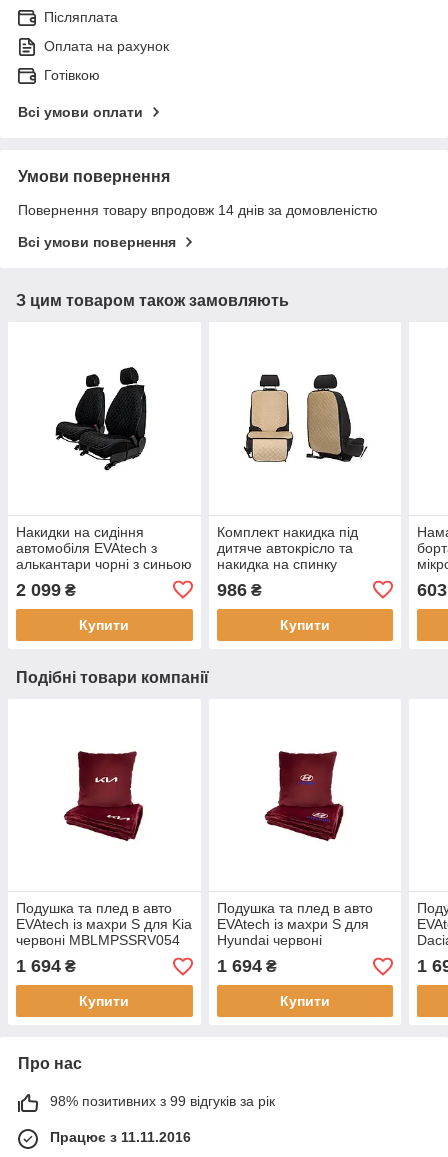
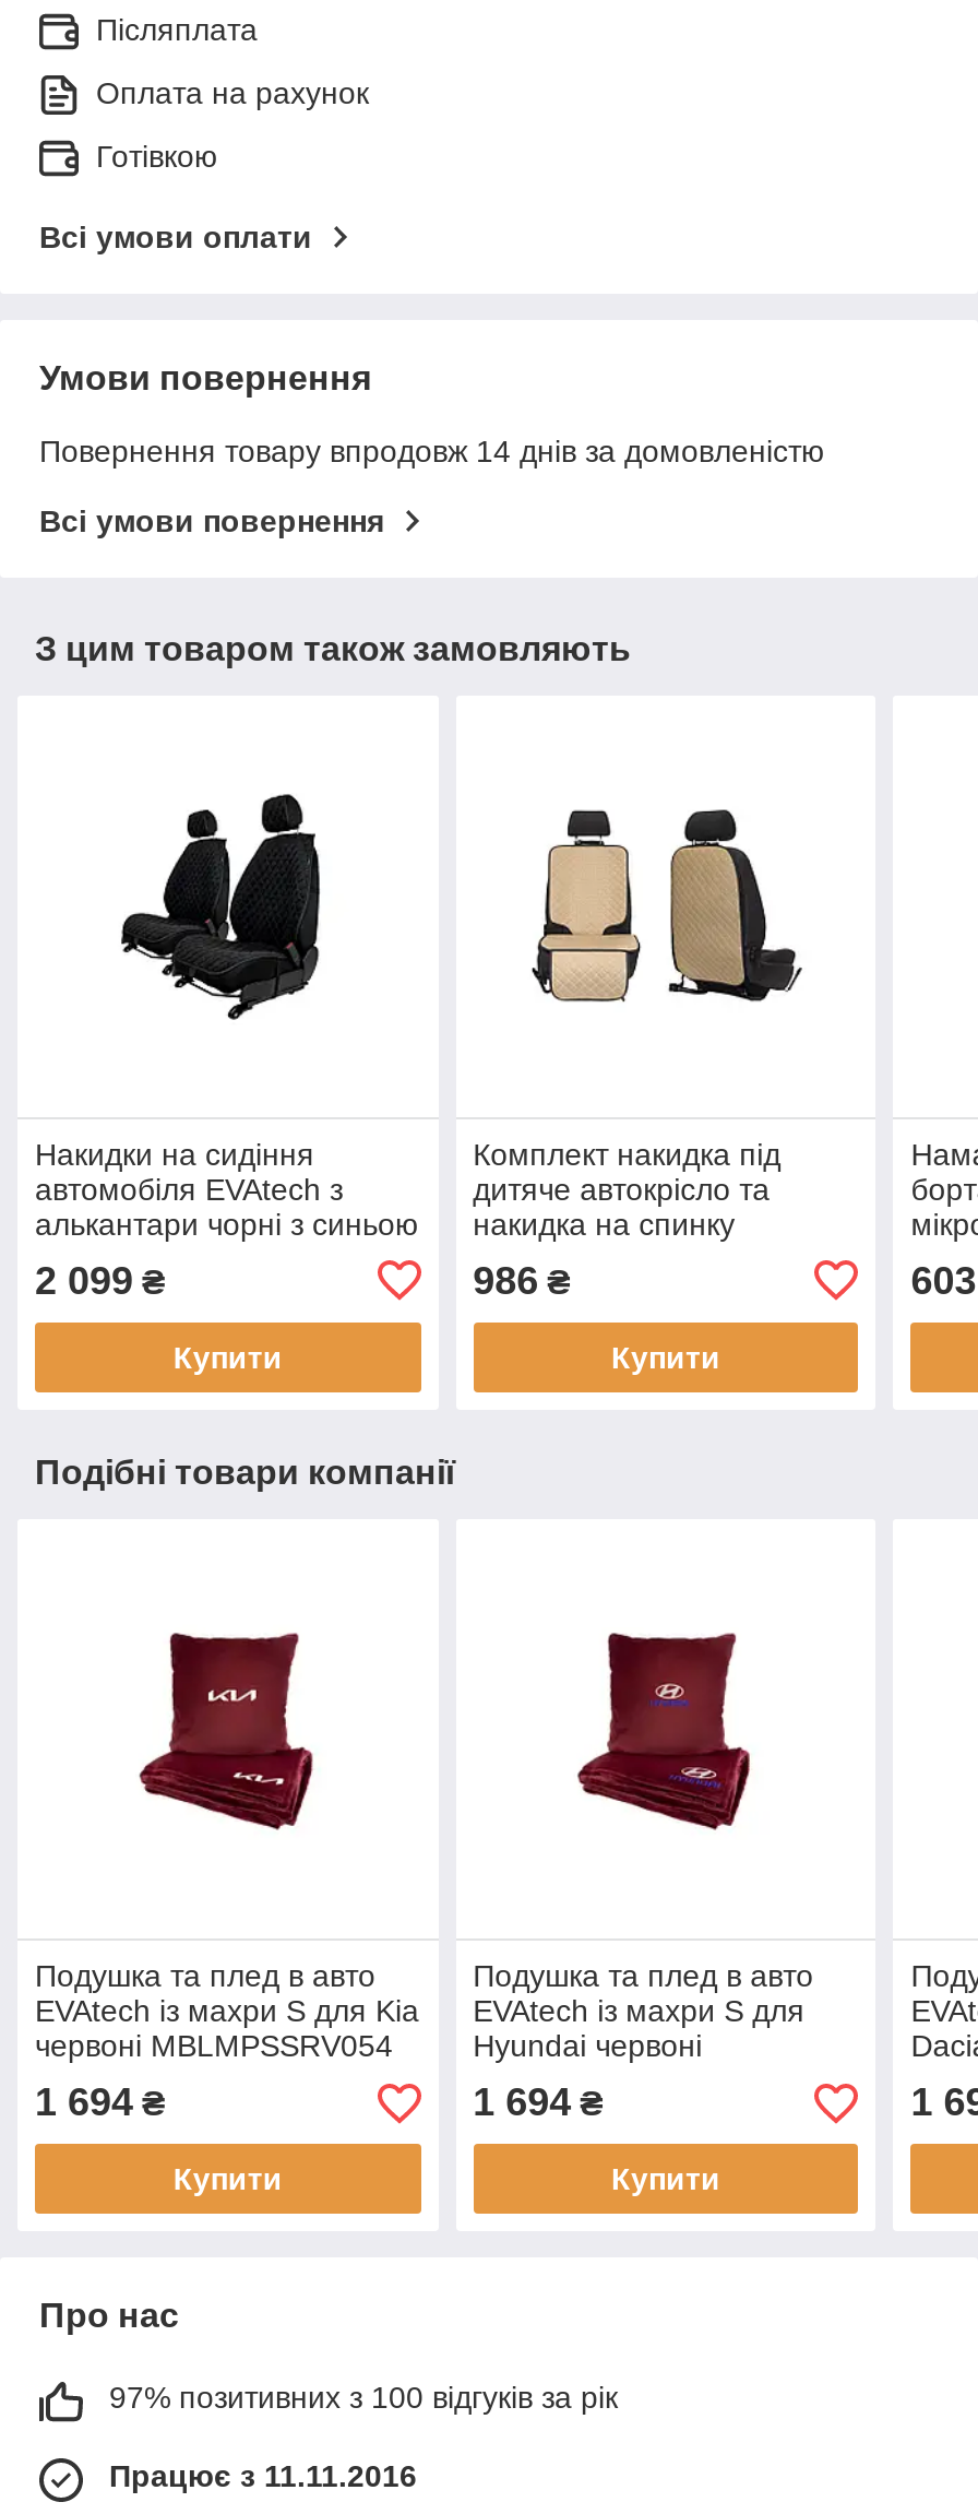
[50,1093,275,1109] 98% позитивних з 99 відгуків за рік -> [109,2381,618,2416] 97% позитивних з 100 відгуків за рік

